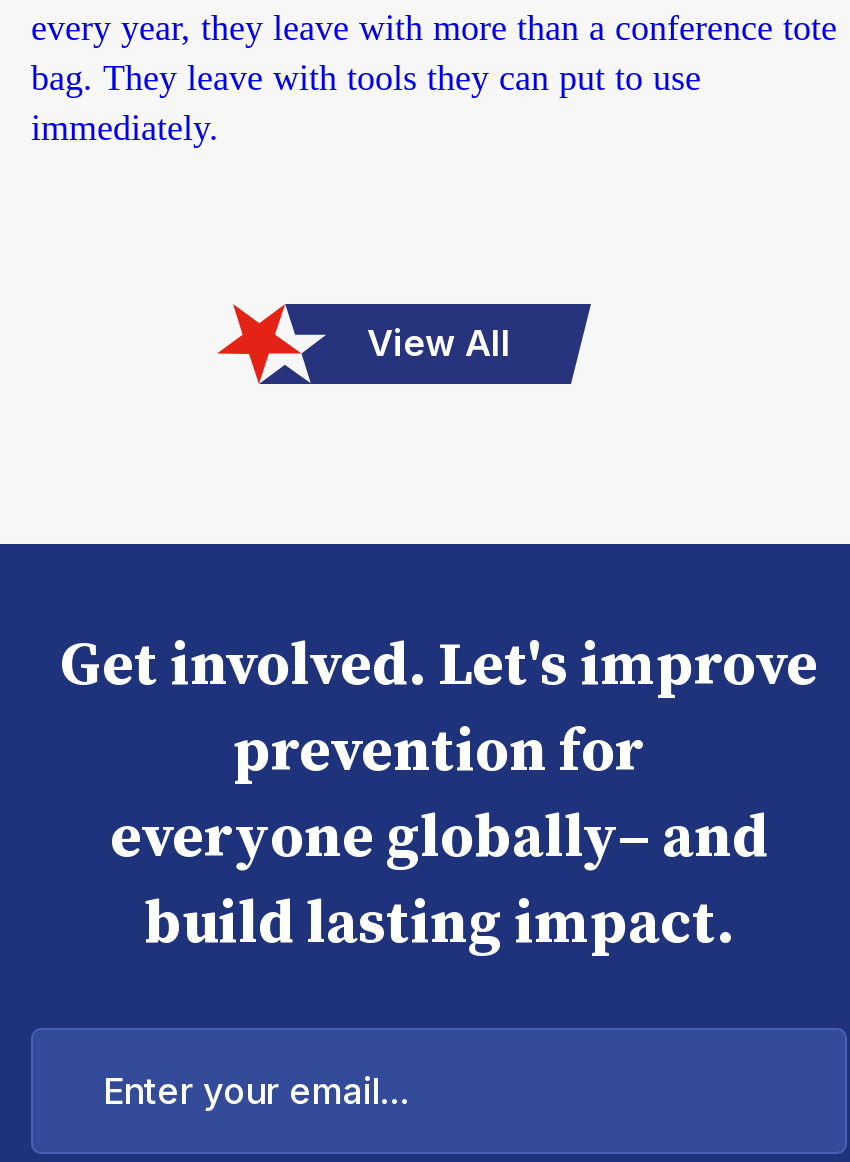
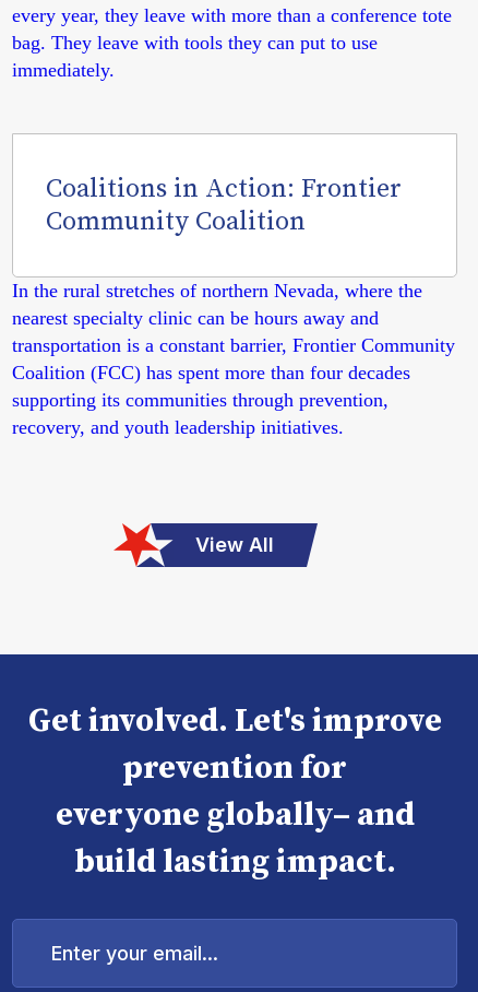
none -> [12,173,455,438] Coalitions in Action: Frontier | Community Coalition | In the rural stretches of northern Nevada, where the | nearest specialty clinic can be hours away and | transportation is a constant barrier, Frontier Community | Coalition (FCC) has spent more than four decades | supporting its communities through prevention, | recovery, and youth leadership initiatives.

